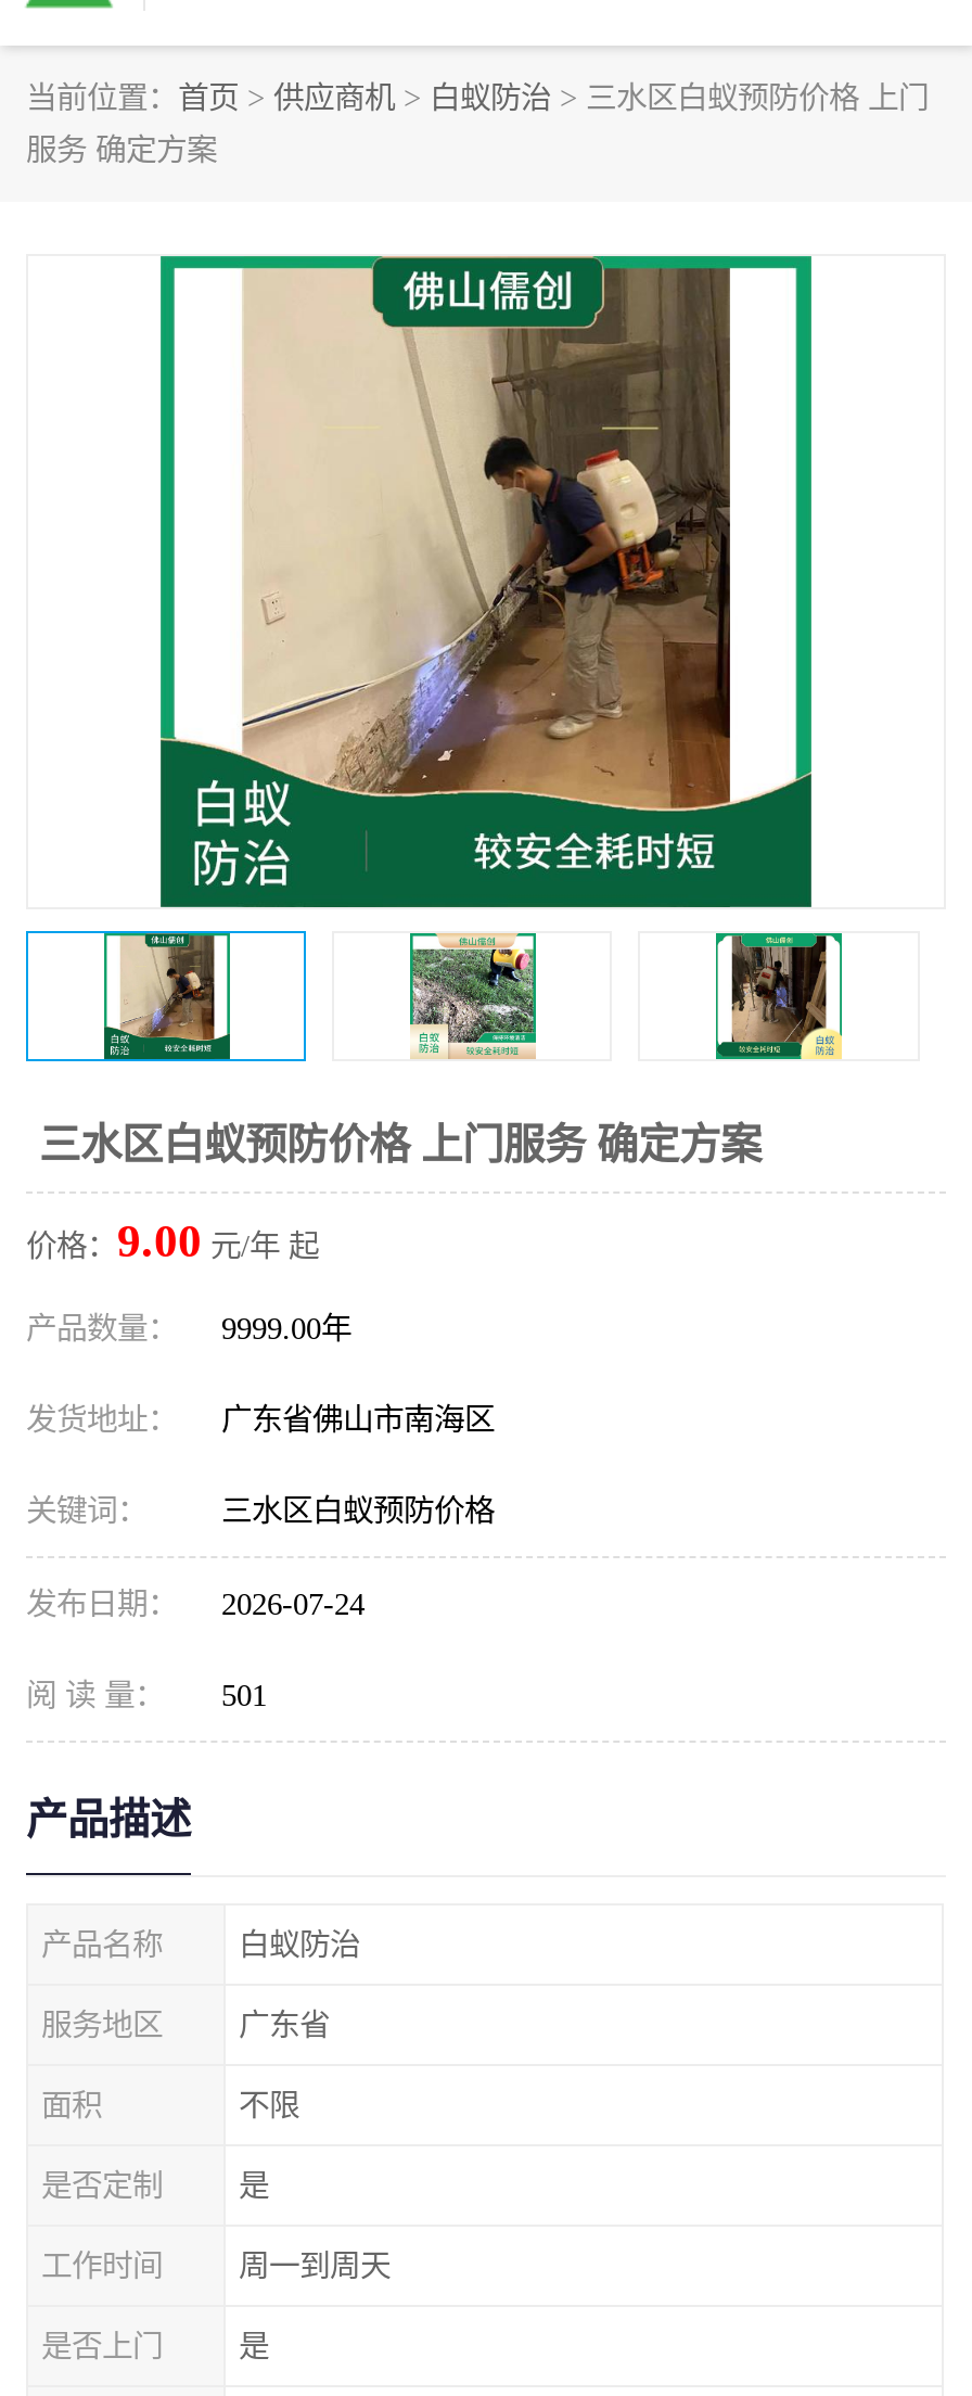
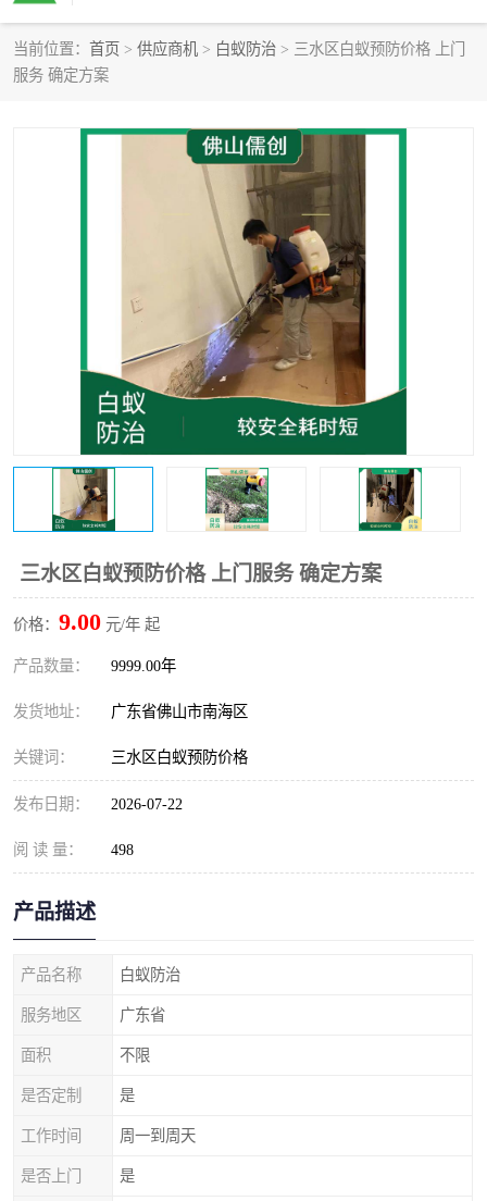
[26,1586,364,1621] 发布日期： 2026-07-24 -> [13,795,183,813] 发布日期： 2026-07-22
[26,1678,267,1712] 阅 读 量： 501 -> [13,841,134,858] 阅 读 量： 498

